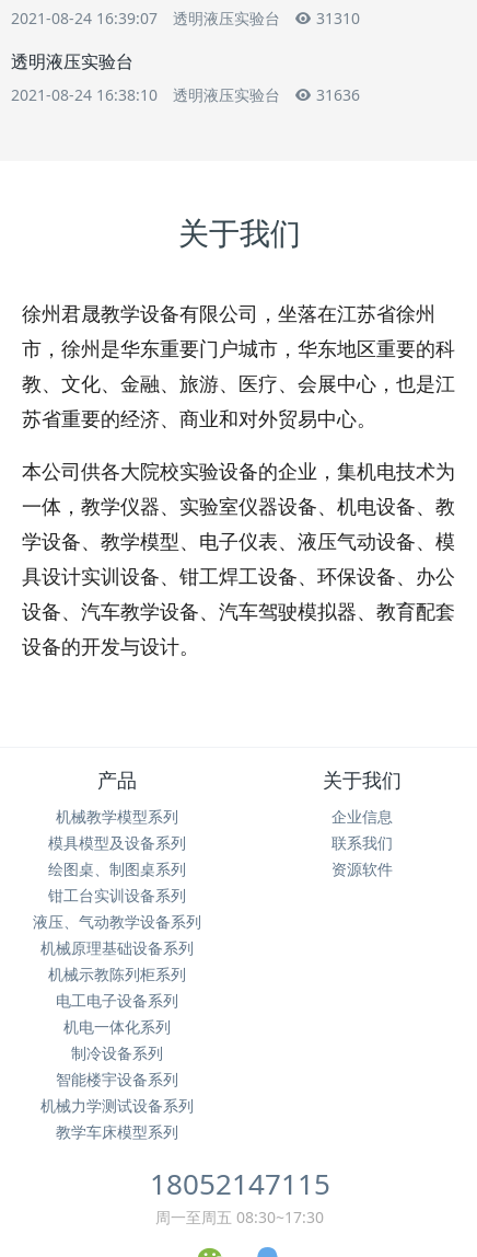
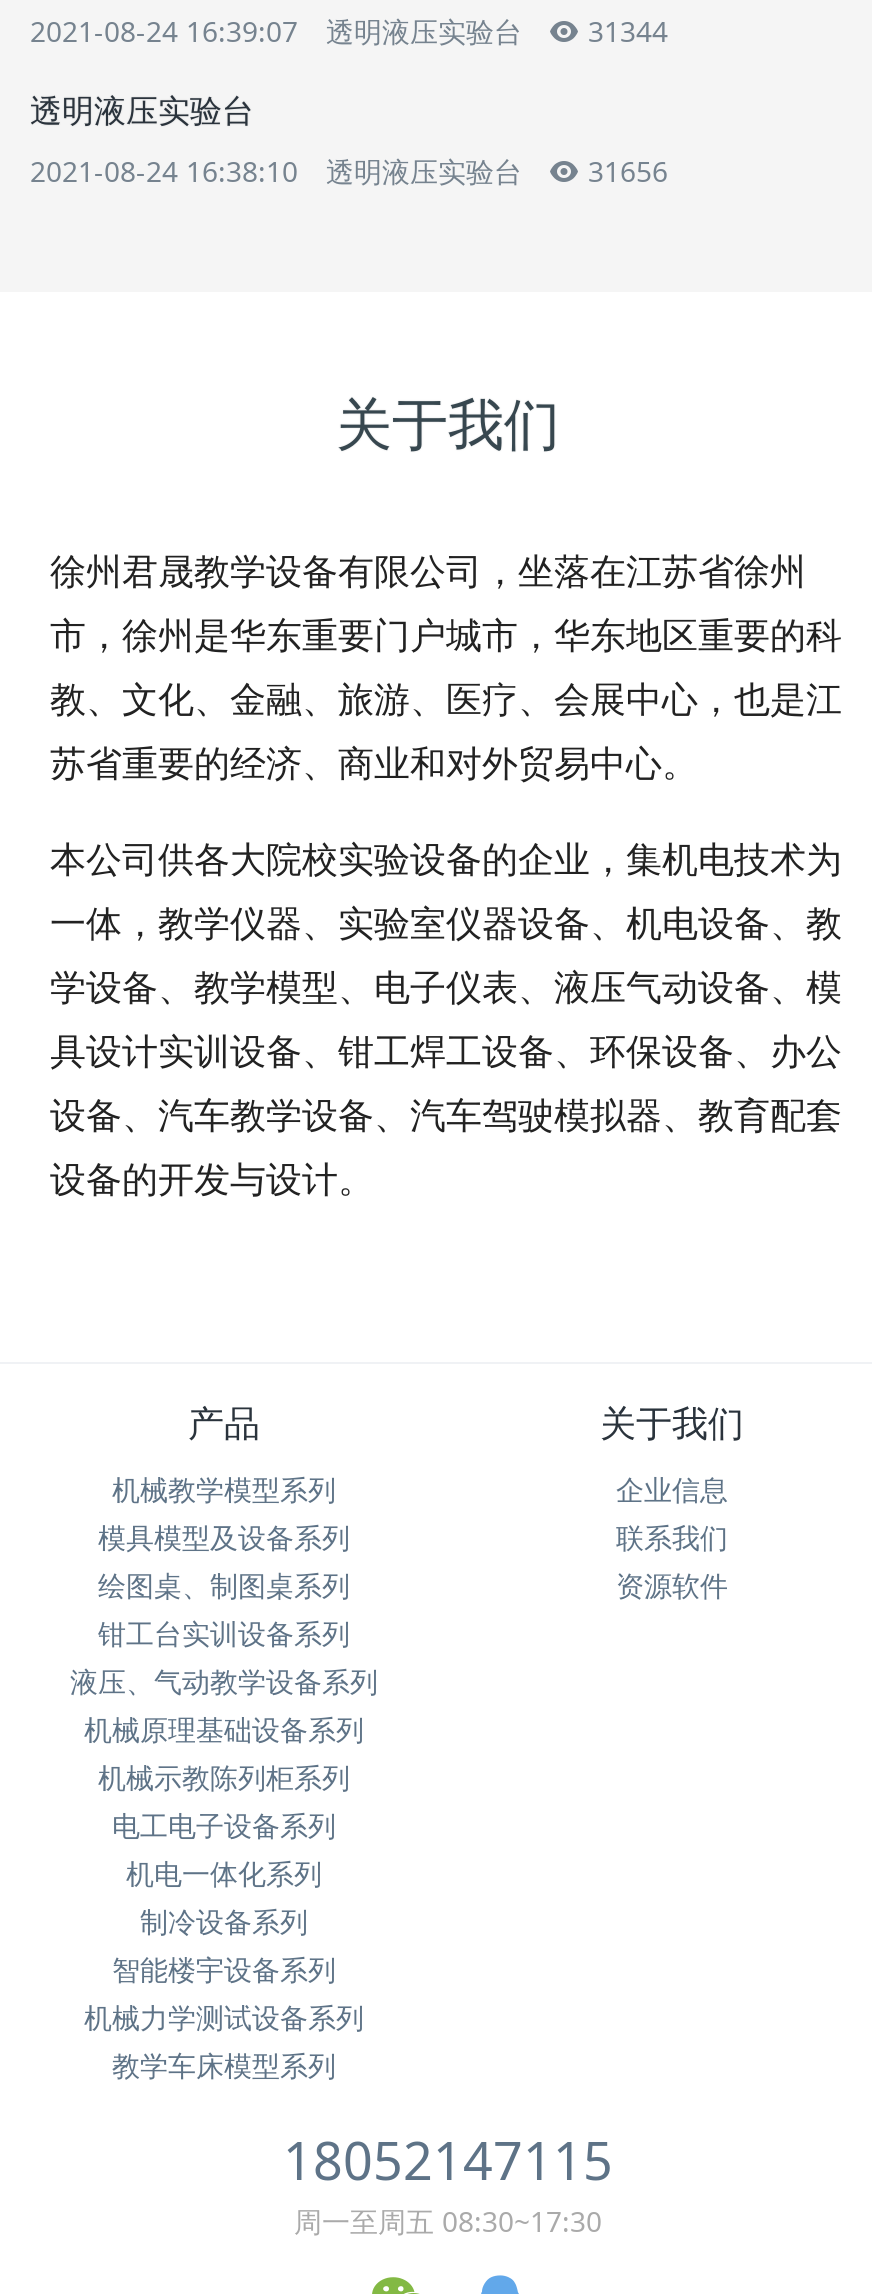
[11,8,360,28] 2021-08-24 16:39:07 透明液压实验台 31310 -> [30,12,668,50] 2021-08-24 16:39:07 透明液压实验台 31344
[11,84,360,105] 2021-08-24 16:38:10 透明液压实验台 31636 -> [30,152,668,190] 2021-08-24 16:38:10 透明液压实验台 31656

